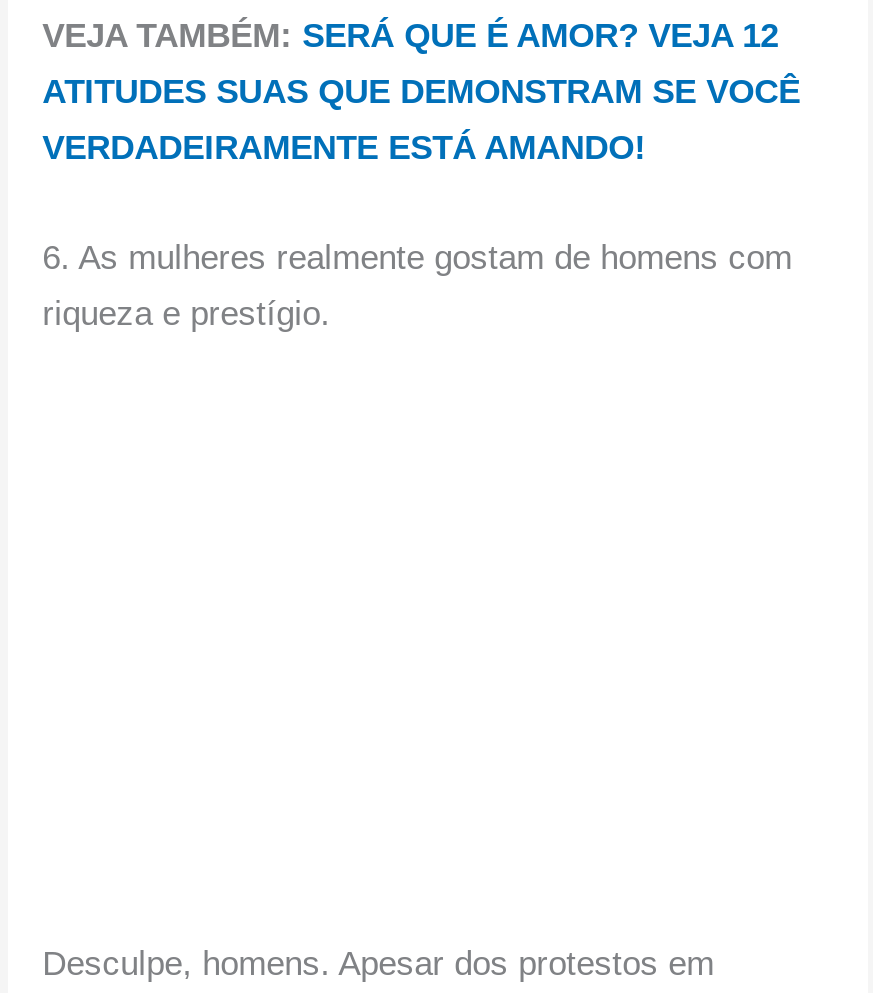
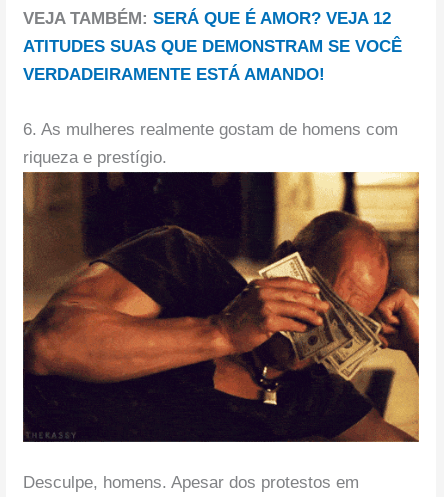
none -> [22,171,420,443] [image]

